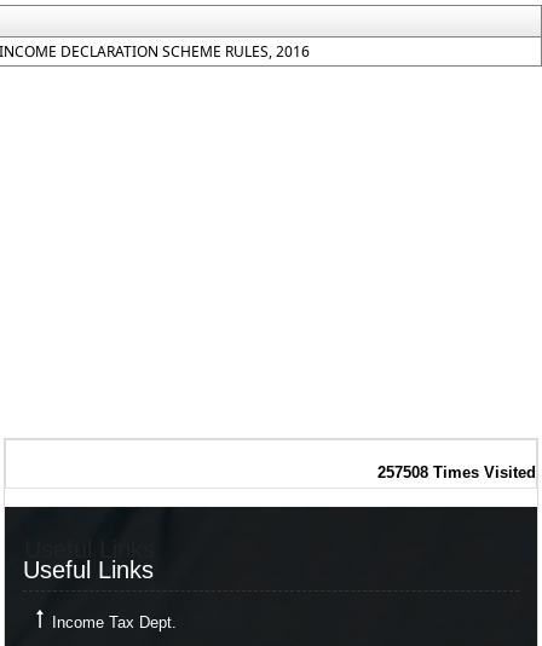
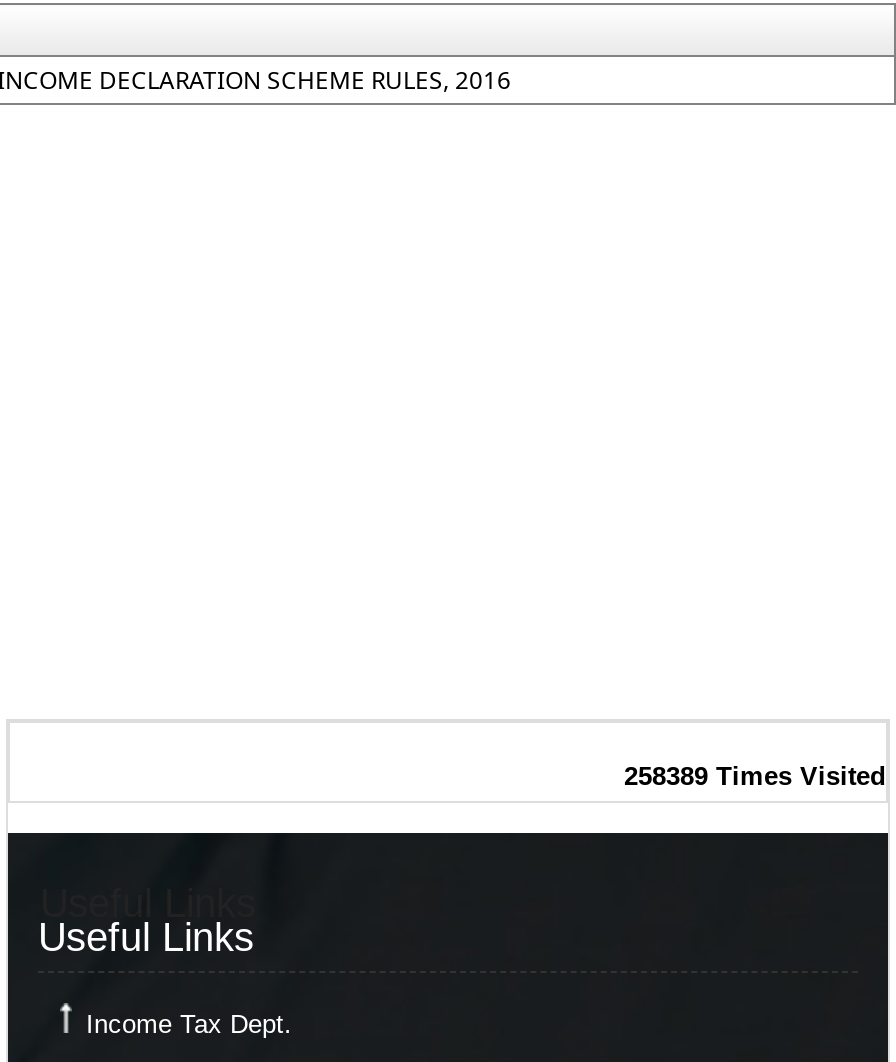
[377,463,536,481] 257508 Times Visited -> [624,761,886,791] 258389 Times Visited

